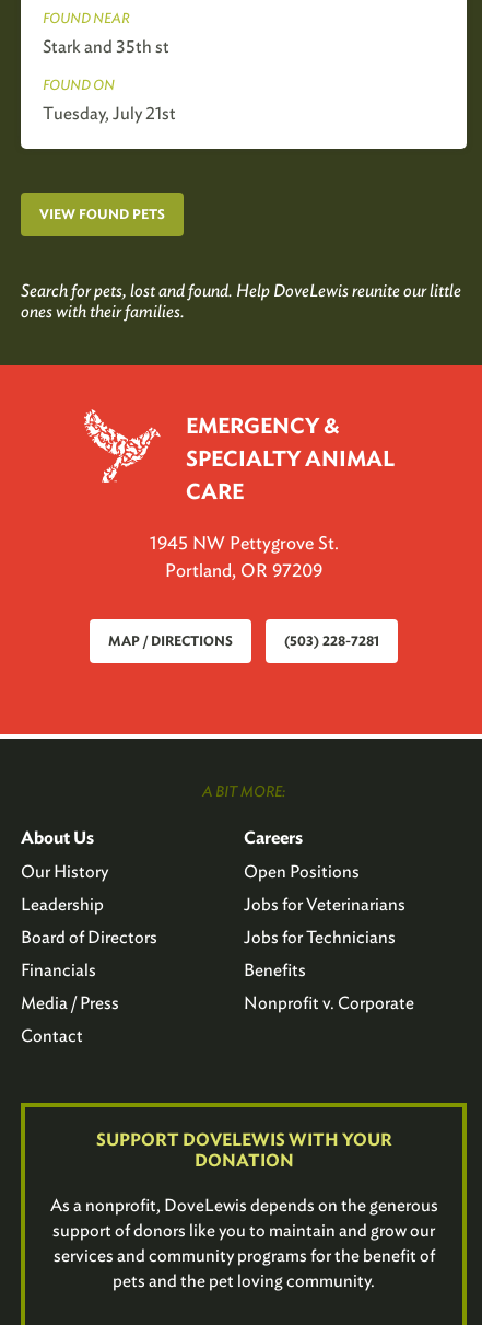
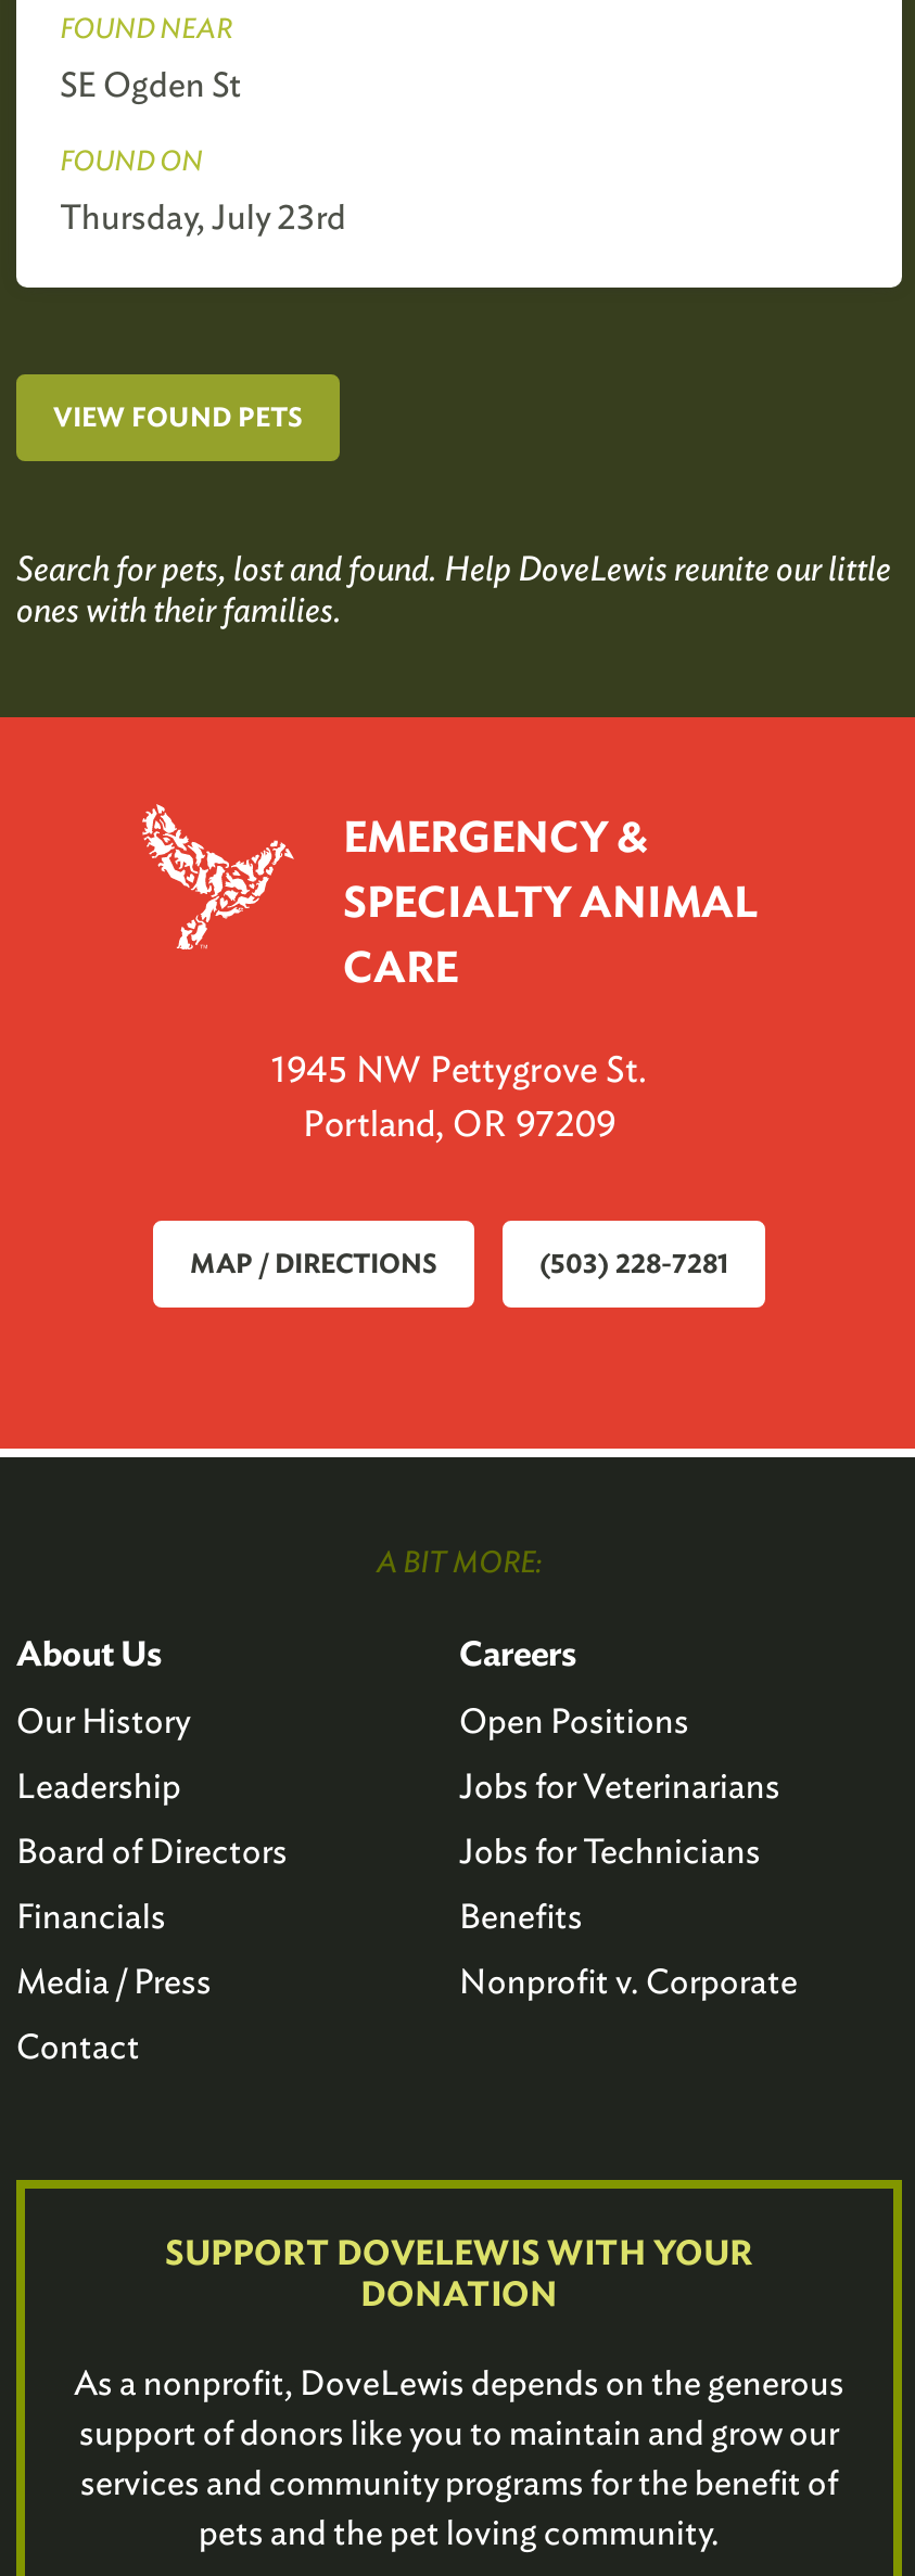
[43,37,169,57] Stark and 35th st -> [60,65,242,106] SE Ogden St
[43,103,176,124] Tuesday, July 21st -> [60,197,346,239] Thursday, July 23rd

